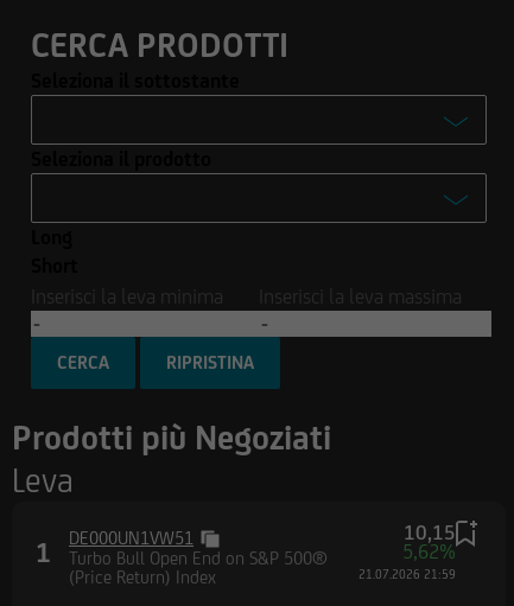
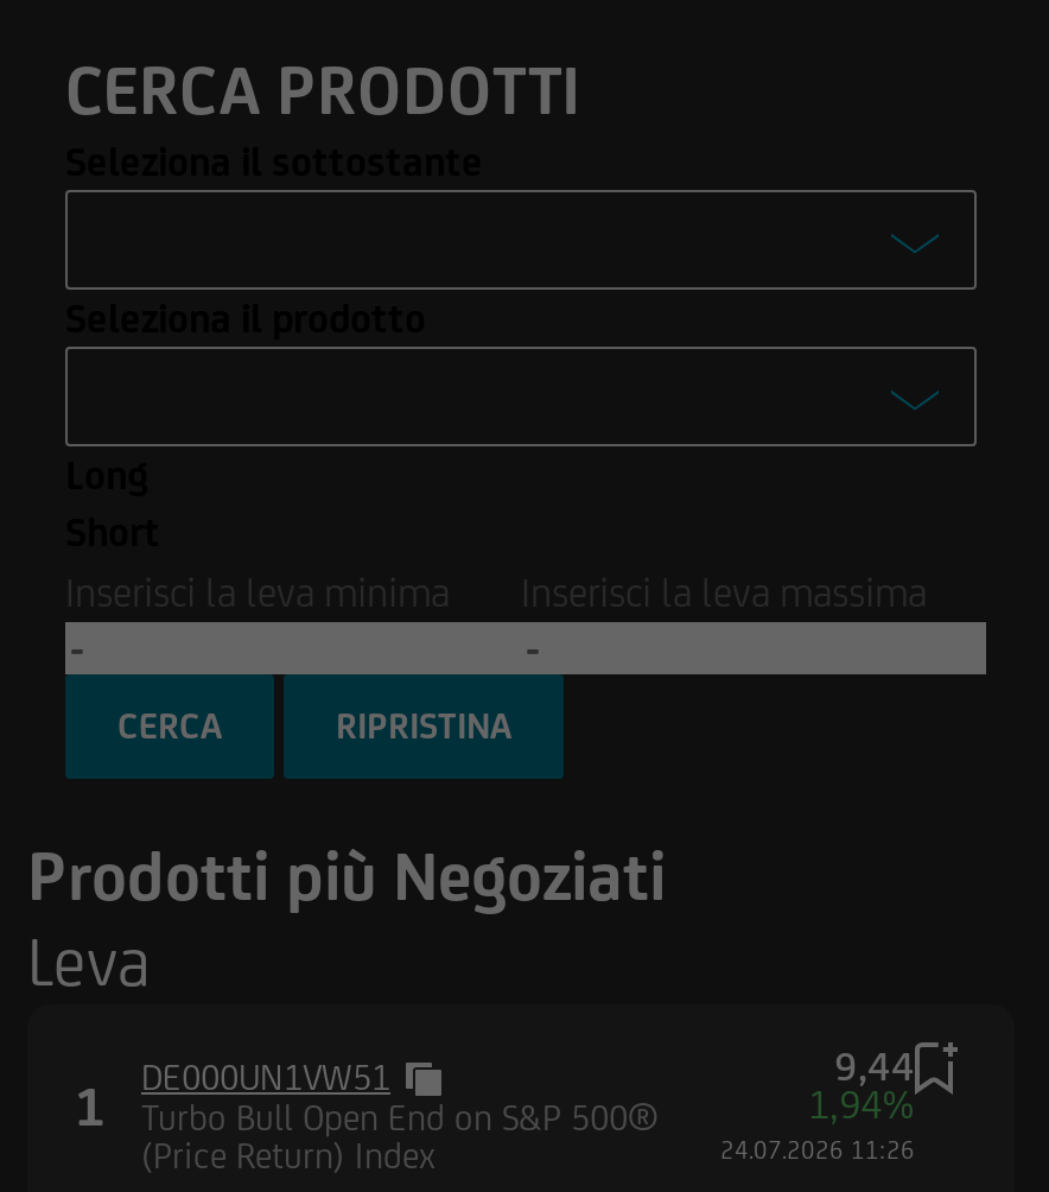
[404,521,456,545] 10,15 -> [834,1043,915,1090] 9,44
[402,540,456,564] 5,62% -> [808,1081,915,1128] 1,94%
[358,567,456,581] 21.07.2026 21:59 -> [720,1135,915,1164] 24.07.2026 11:26

